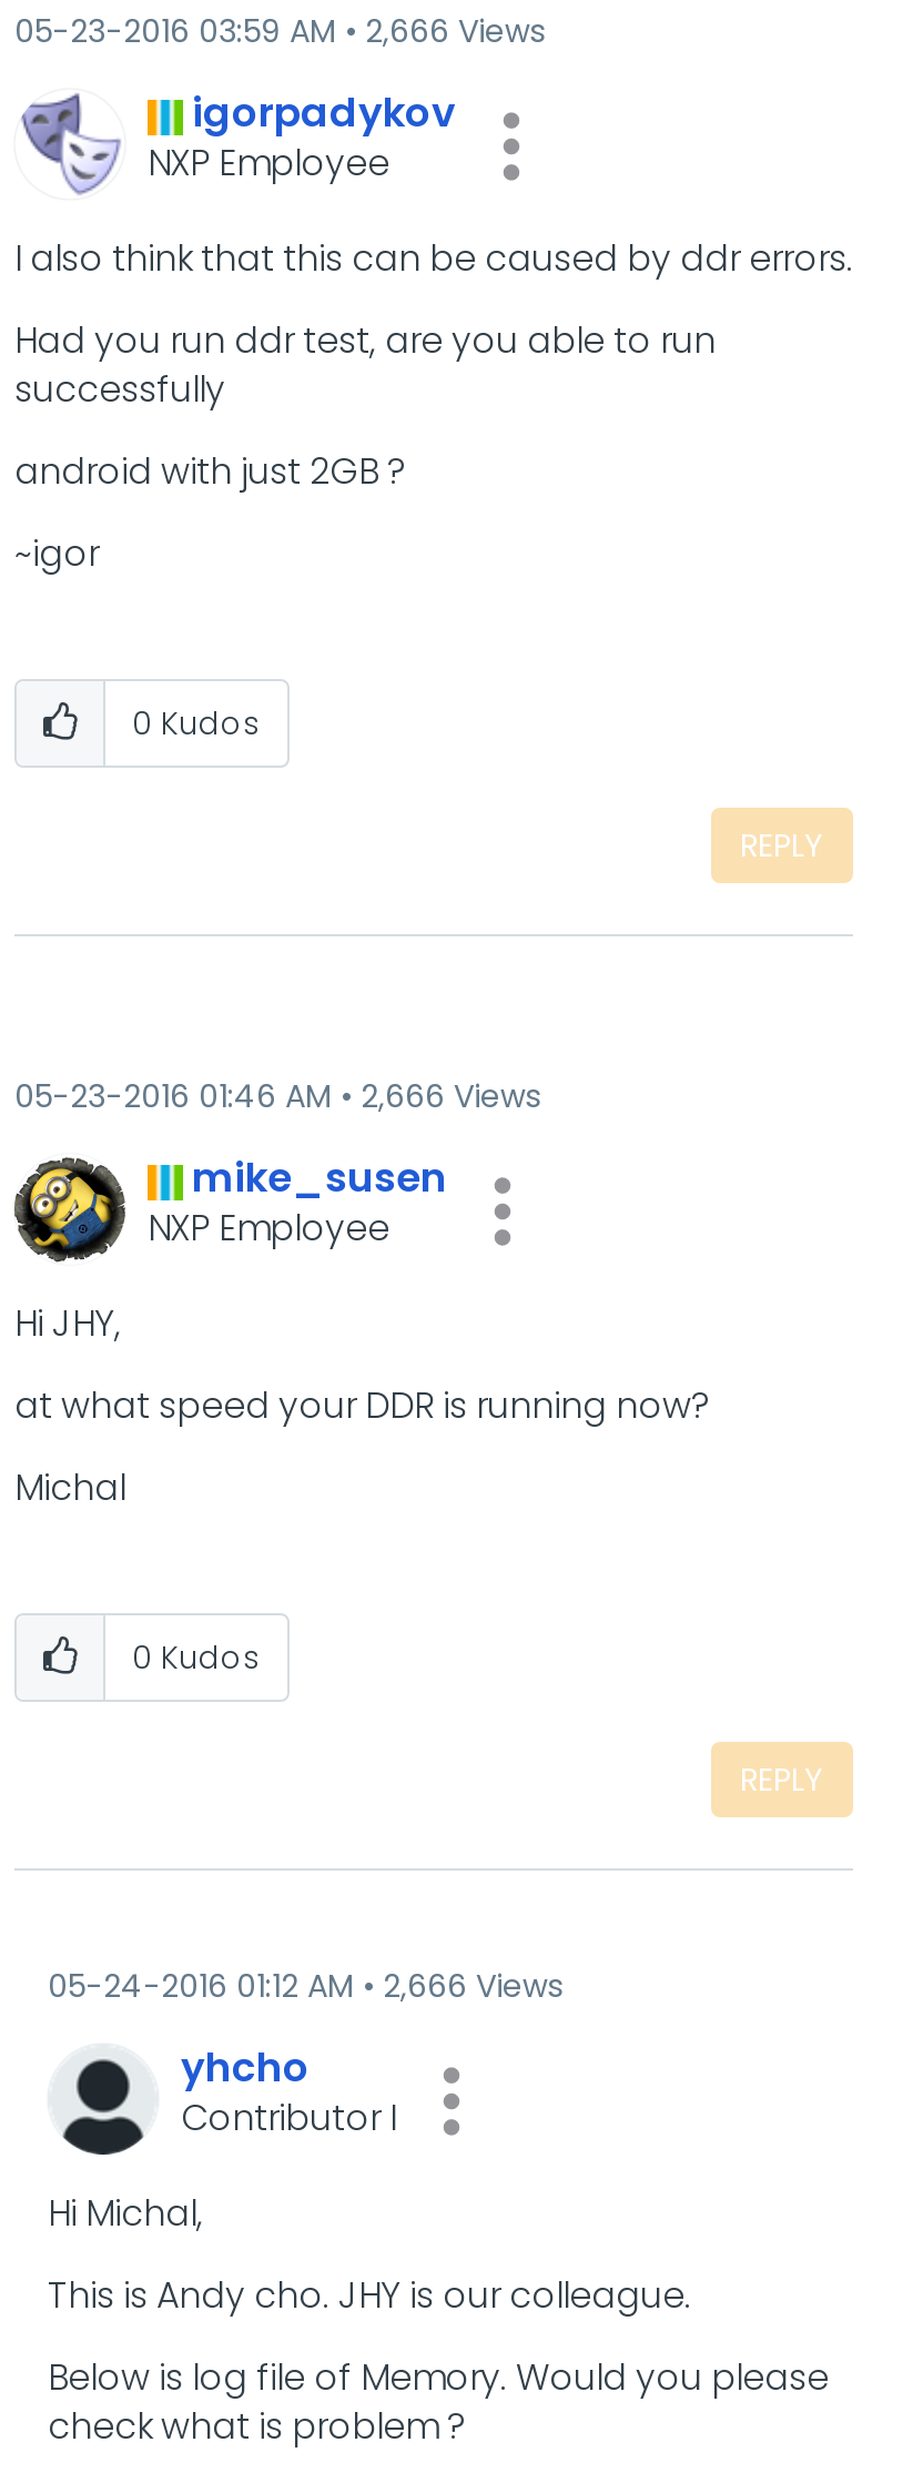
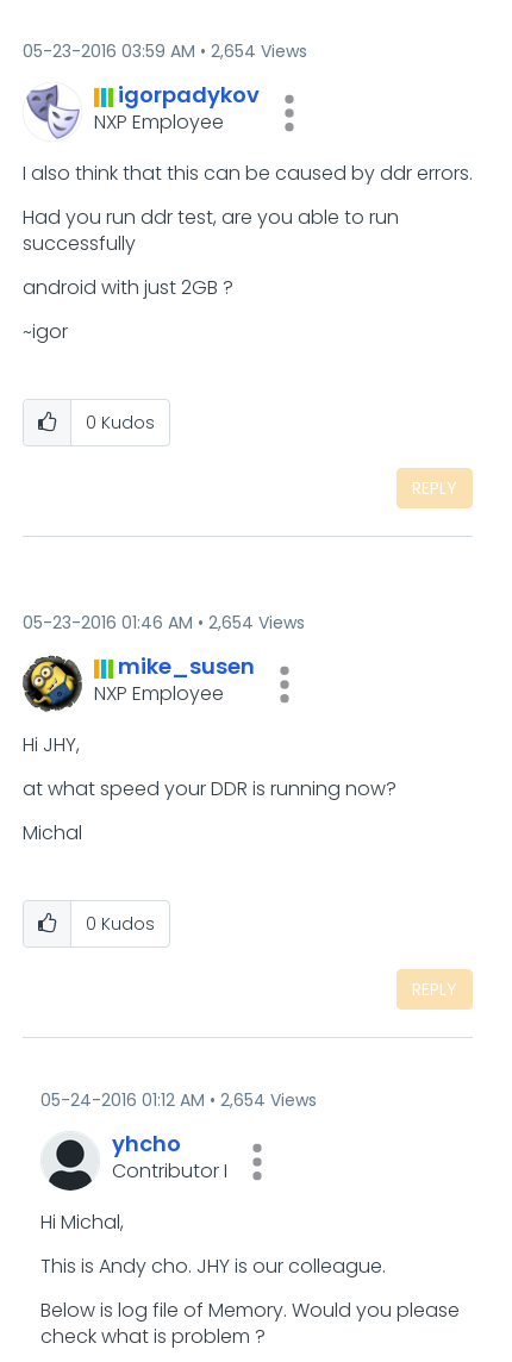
[14,9,545,53] 05-23-2016 03:59 AM 2,666 Views -> [23,39,307,63] 05-23-2016 03:59 AM 2,654 Views
[14,1074,540,1118] 05-23-2016 01:46 AM 2,666 Views -> [23,611,305,635] 05-23-2016 01:46 AM 2,654 Views
[48,1964,562,2008] 05-24-2016 01:12 AM 2,666 Views -> [40,1088,317,1112] 05-24-2016 01:12 AM 2,654 Views

